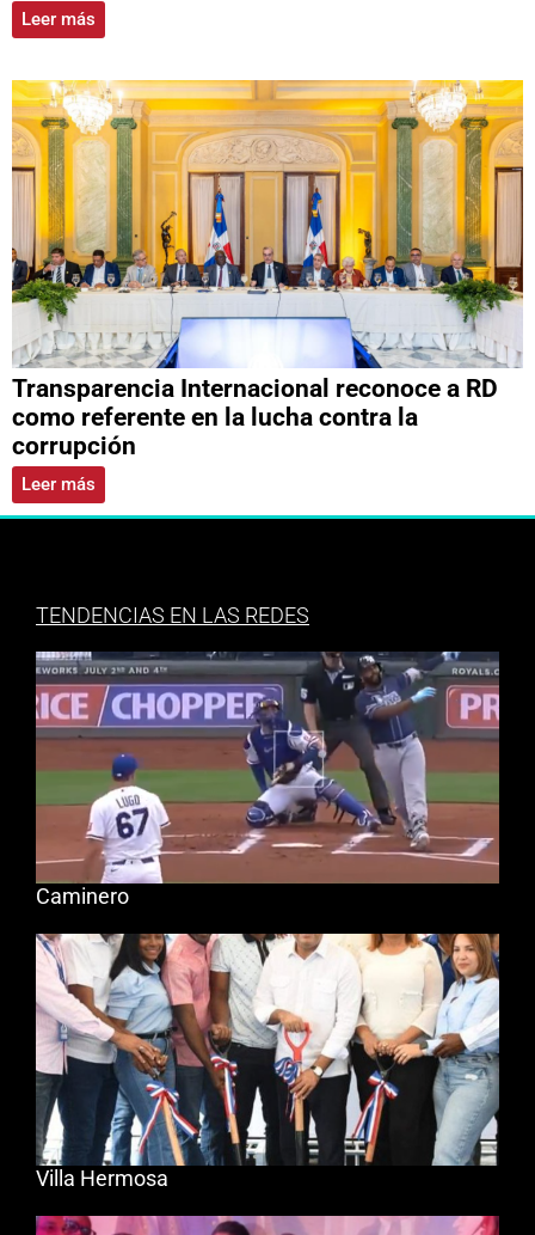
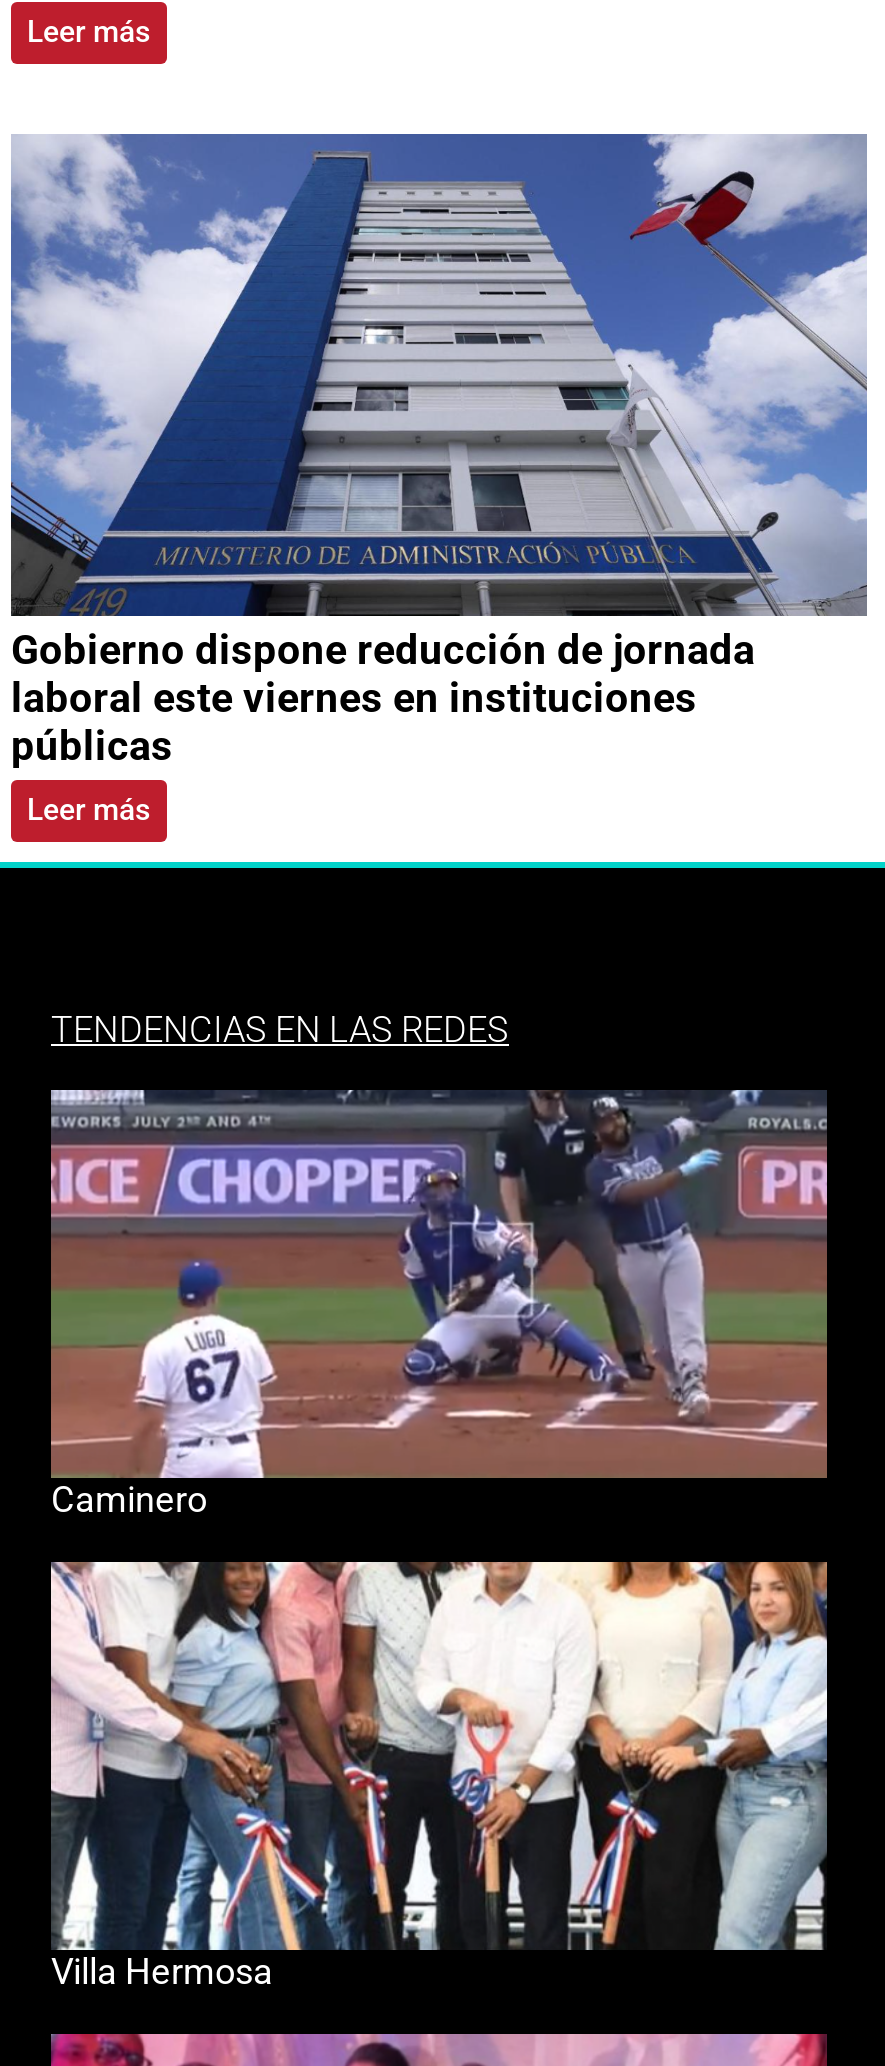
[11,79,524,460] [image] | Transparencia Internacional reconoce a RD | como referente en la lucha contra la | corrupción -> [9,132,869,769] [image] | Gobierno dispone reducción de jornada | laboral este viernes en instituciones | públicas

